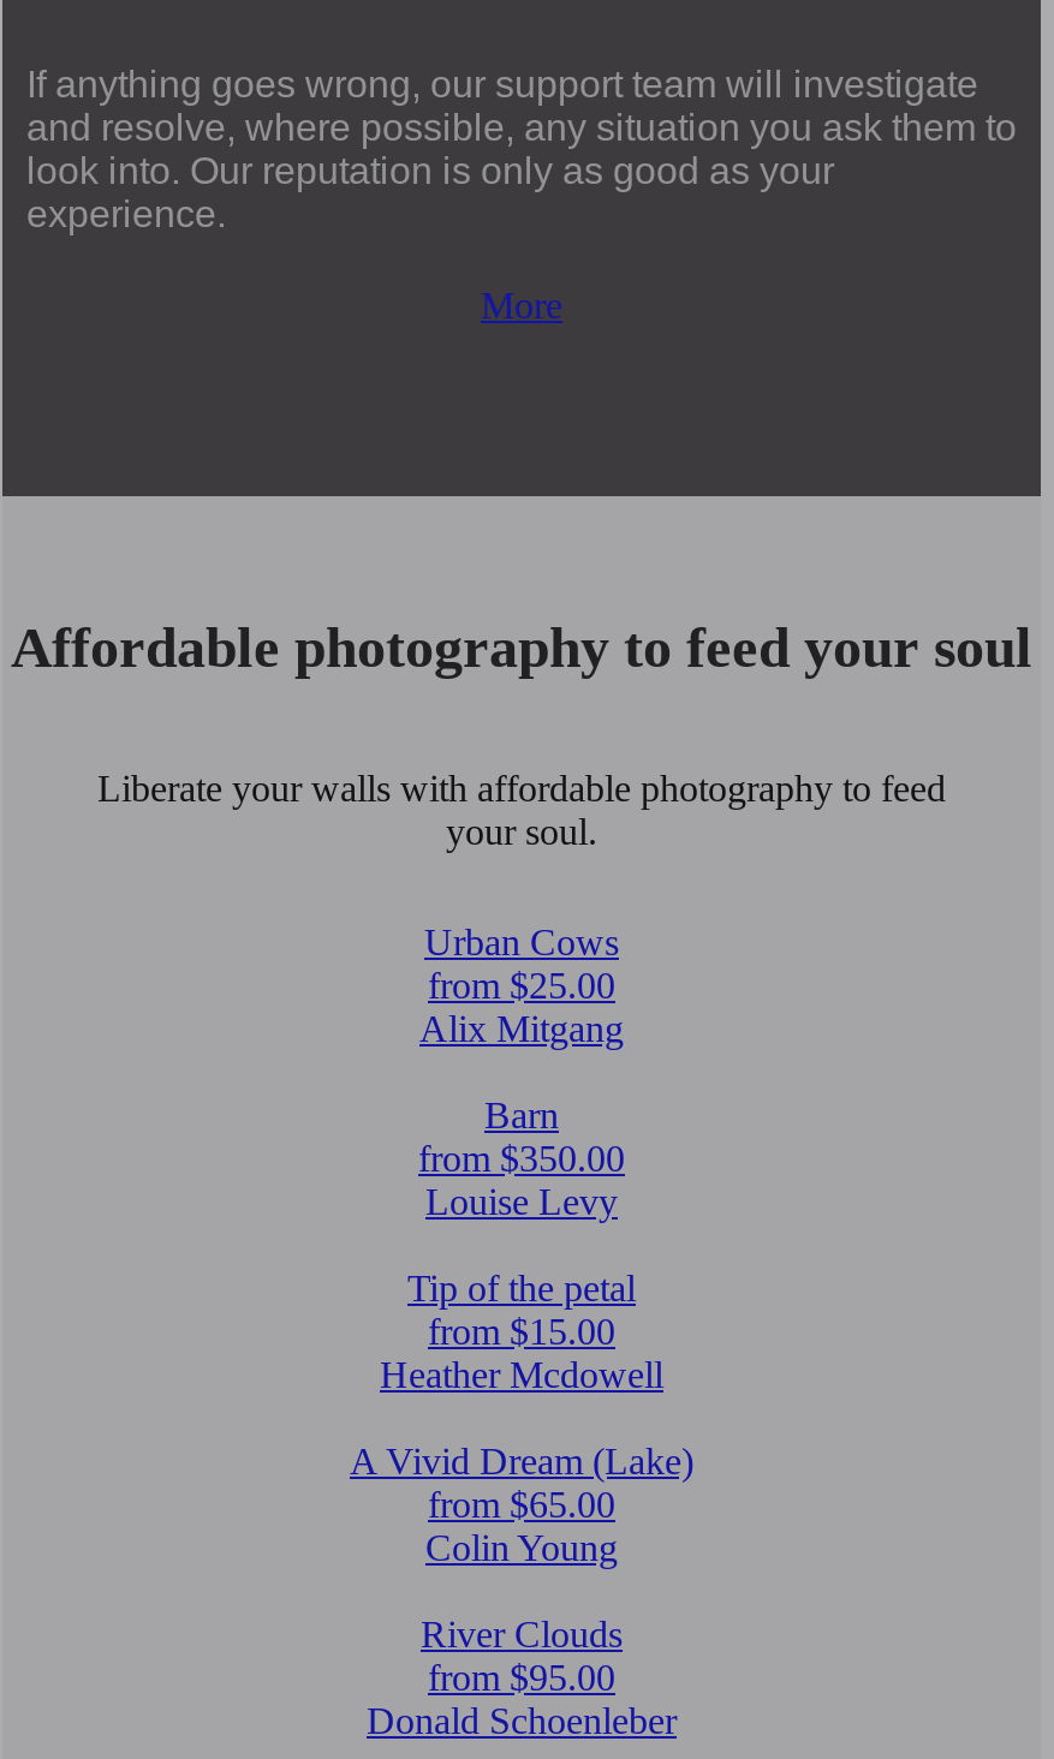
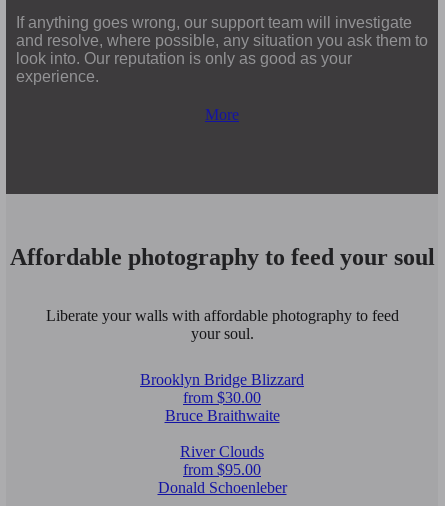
[350,921,693,1567] Urban Cows | from $25.00 | Alix Mitgang | Barn | from $350.00 | Louise Levy | Tip of the petal | from $15.00 | Heather Mcdowell | A Vivid Dream (Lake) | from $65.00 | Colin Young -> [140,371,304,424] Brooklyn Bridge Blizzard | from $30.00 | Bruce Braithwaite

